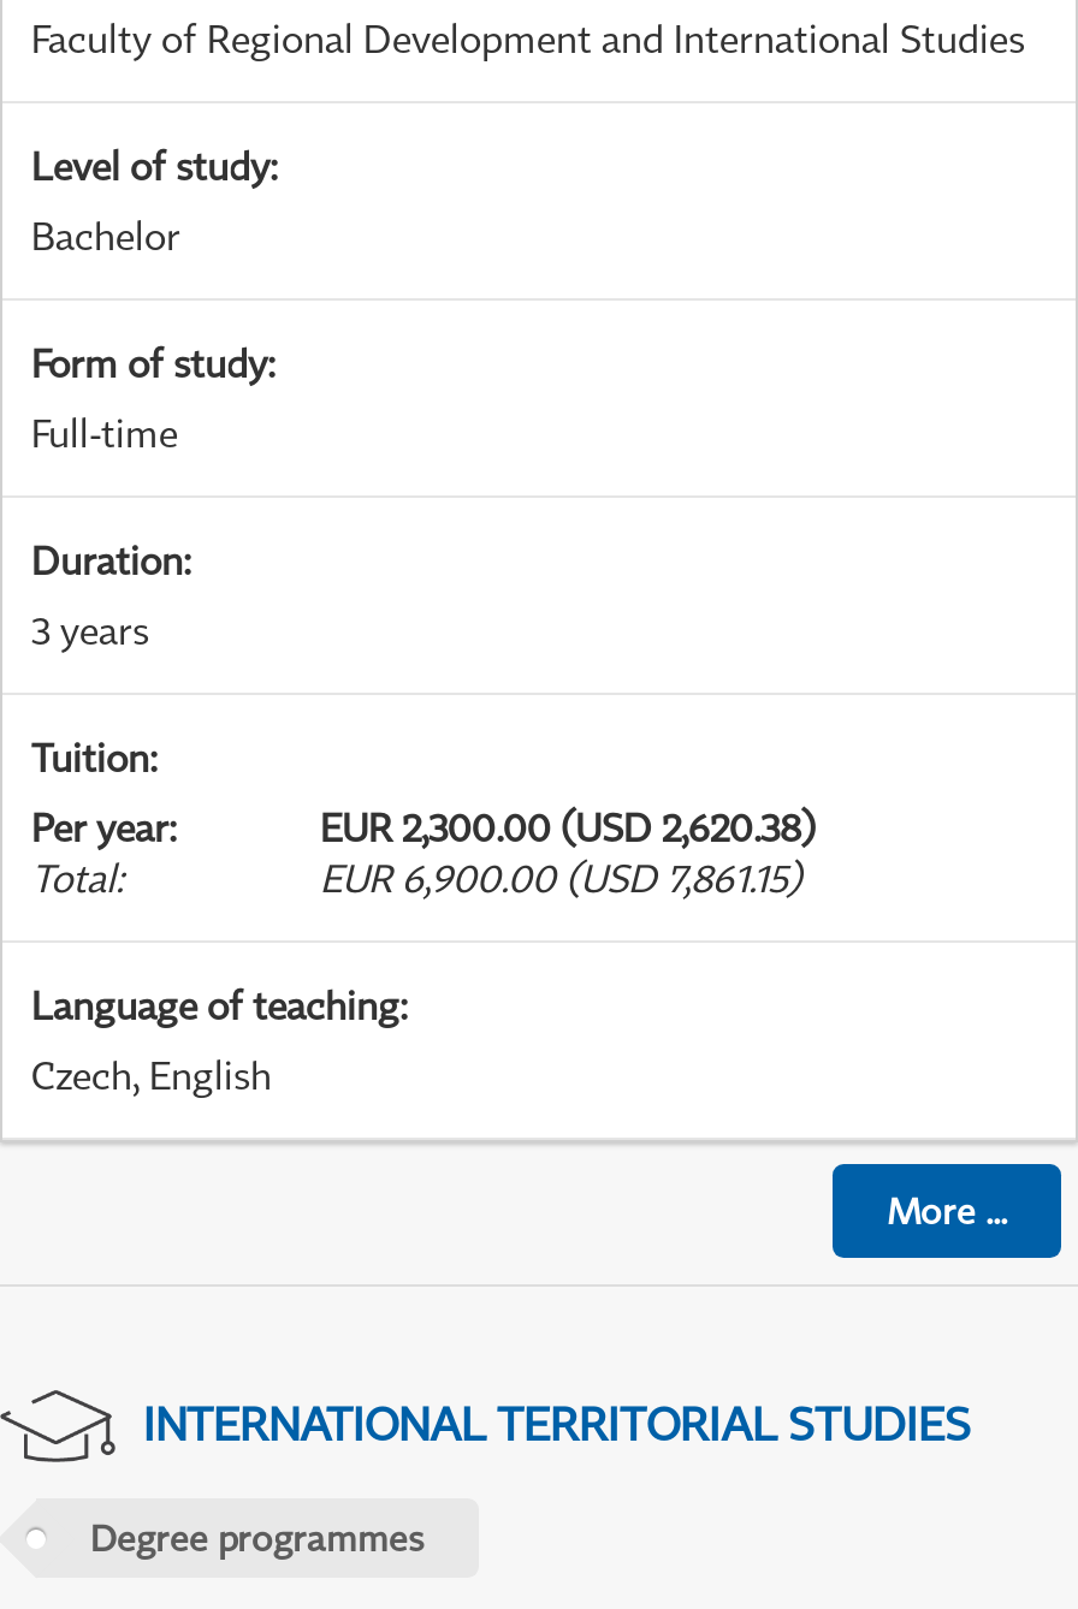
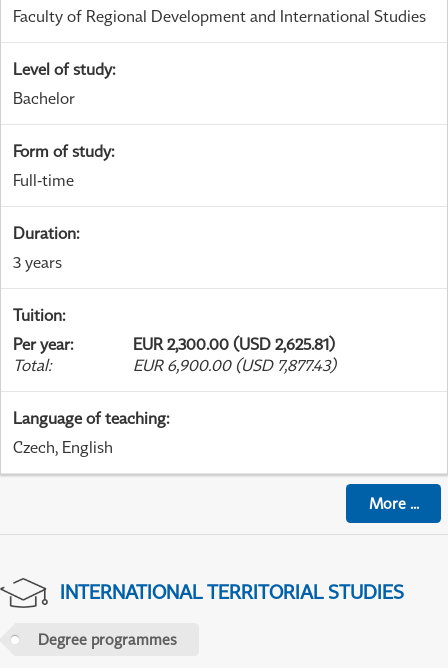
[320,804,816,852] EUR 2,300.00 (USD 2,620.38) -> [133,334,335,354] EUR 2,300.00 (USD 2,625.81)
[320,854,801,902] EUR 6,900.00 (USD 7,861.15) -> [133,355,336,375] EUR 6,900.00 (USD 7,877.43)

